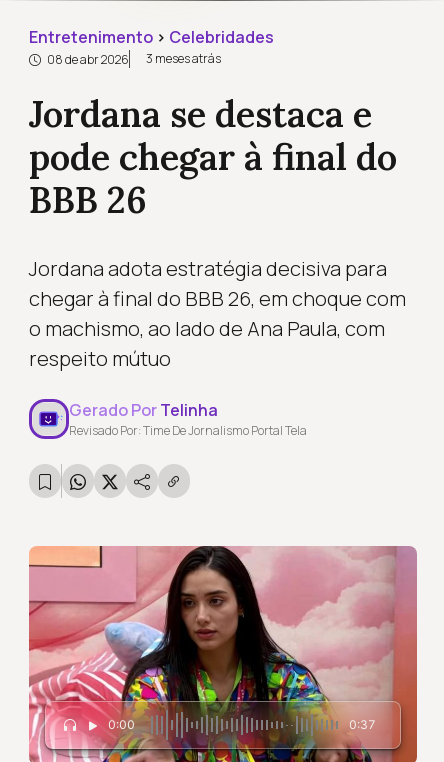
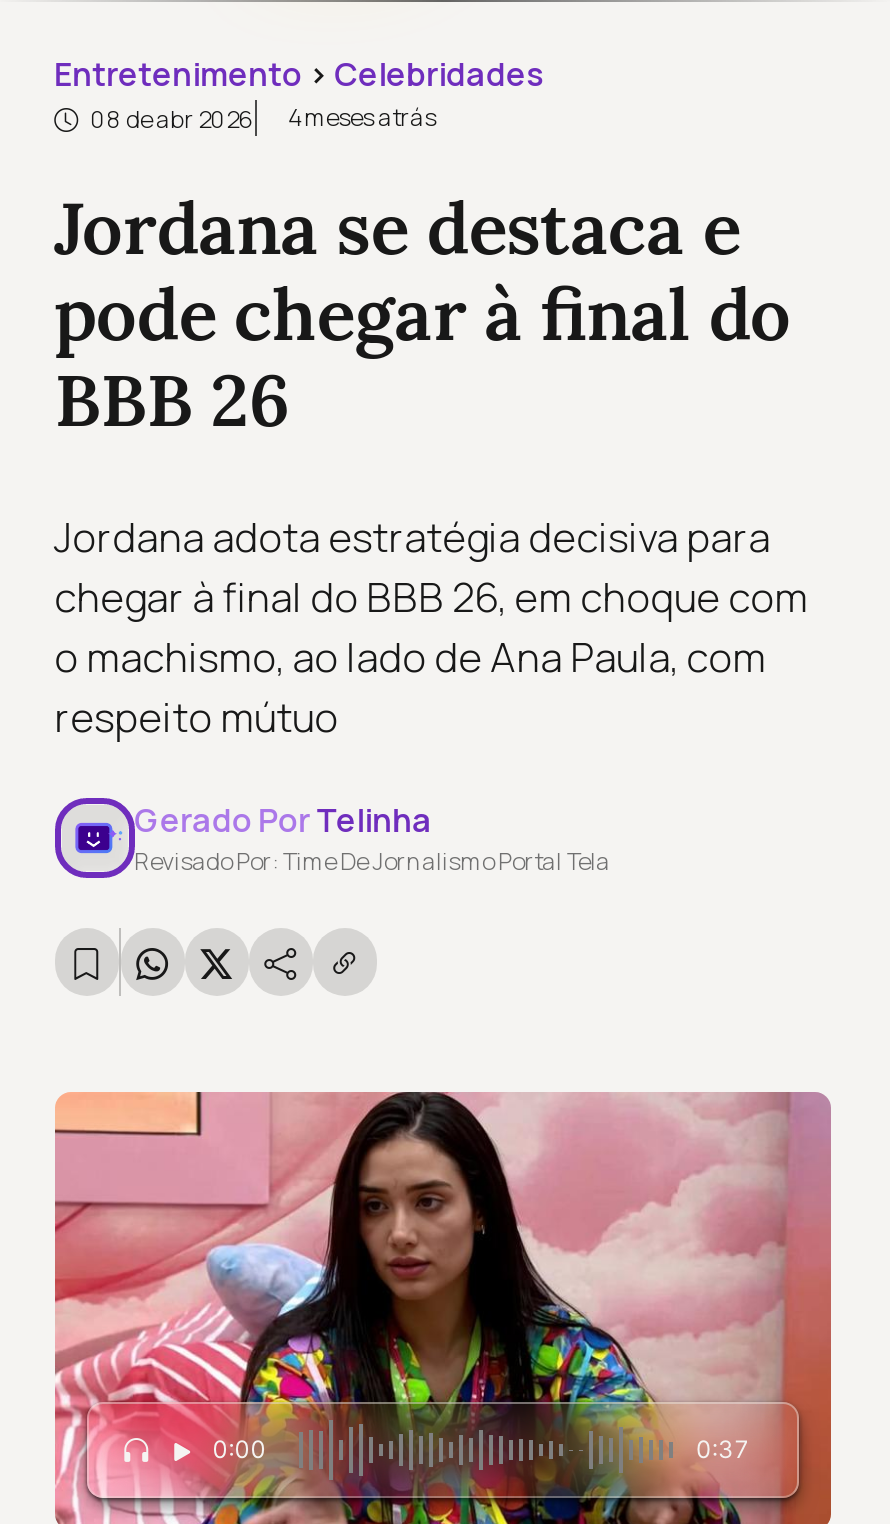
[45,50,221,68] 08 de abr 2026 3 meses atrás -> [86,100,436,136] 08 de abr 2026 4 meses atrás

